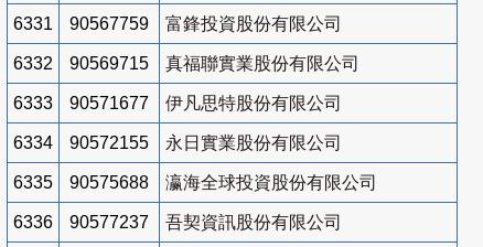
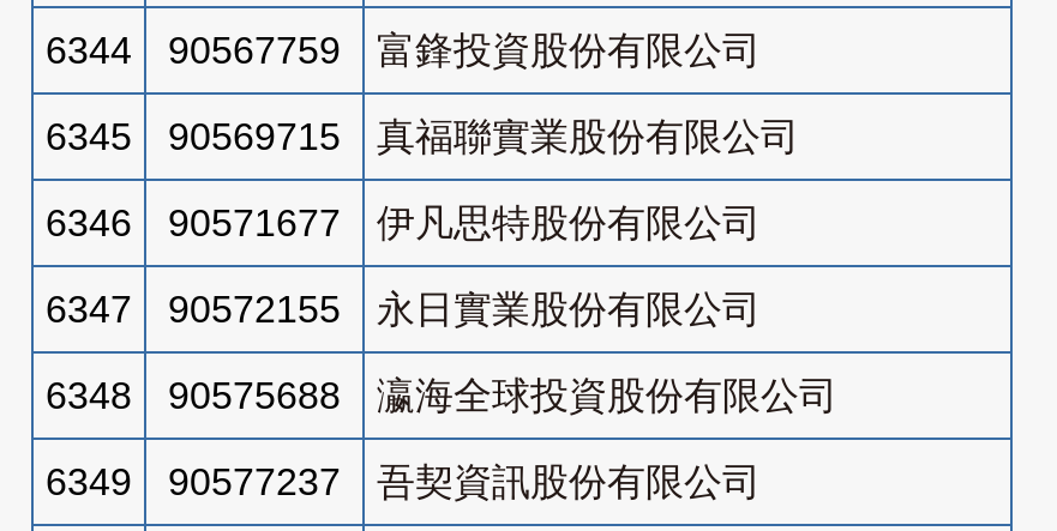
[13,14,342,33] 6331 90567759 富鋒投資股份有限公司 -> [46,30,761,70] 6344 90567759 富鋒投資股份有限公司
[13,54,359,73] 6332 90569715 真福聯實業股份有限公司 -> [46,116,799,157] 6345 90569715 真福聯實業股份有限公司
[13,94,342,112] 6333 90571677 伊凡思特股份有限公司 -> [46,202,761,243] 6346 90571677 伊凡思特股份有限公司
[13,133,342,152] 6334 90572155 永日實業股份有限公司 -> [46,289,761,329] 6347 90572155 永日實業股份有限公司
[13,173,377,192] 6335 90575688 瀛海全球投資股份有限公司 -> [46,375,837,416] 6348 90575688 瀛海全球投資股份有限公司
[13,213,342,231] 6336 90577237 吾契資訊股份有限公司 -> [46,461,761,502] 6349 90577237 吾契資訊股份有限公司

